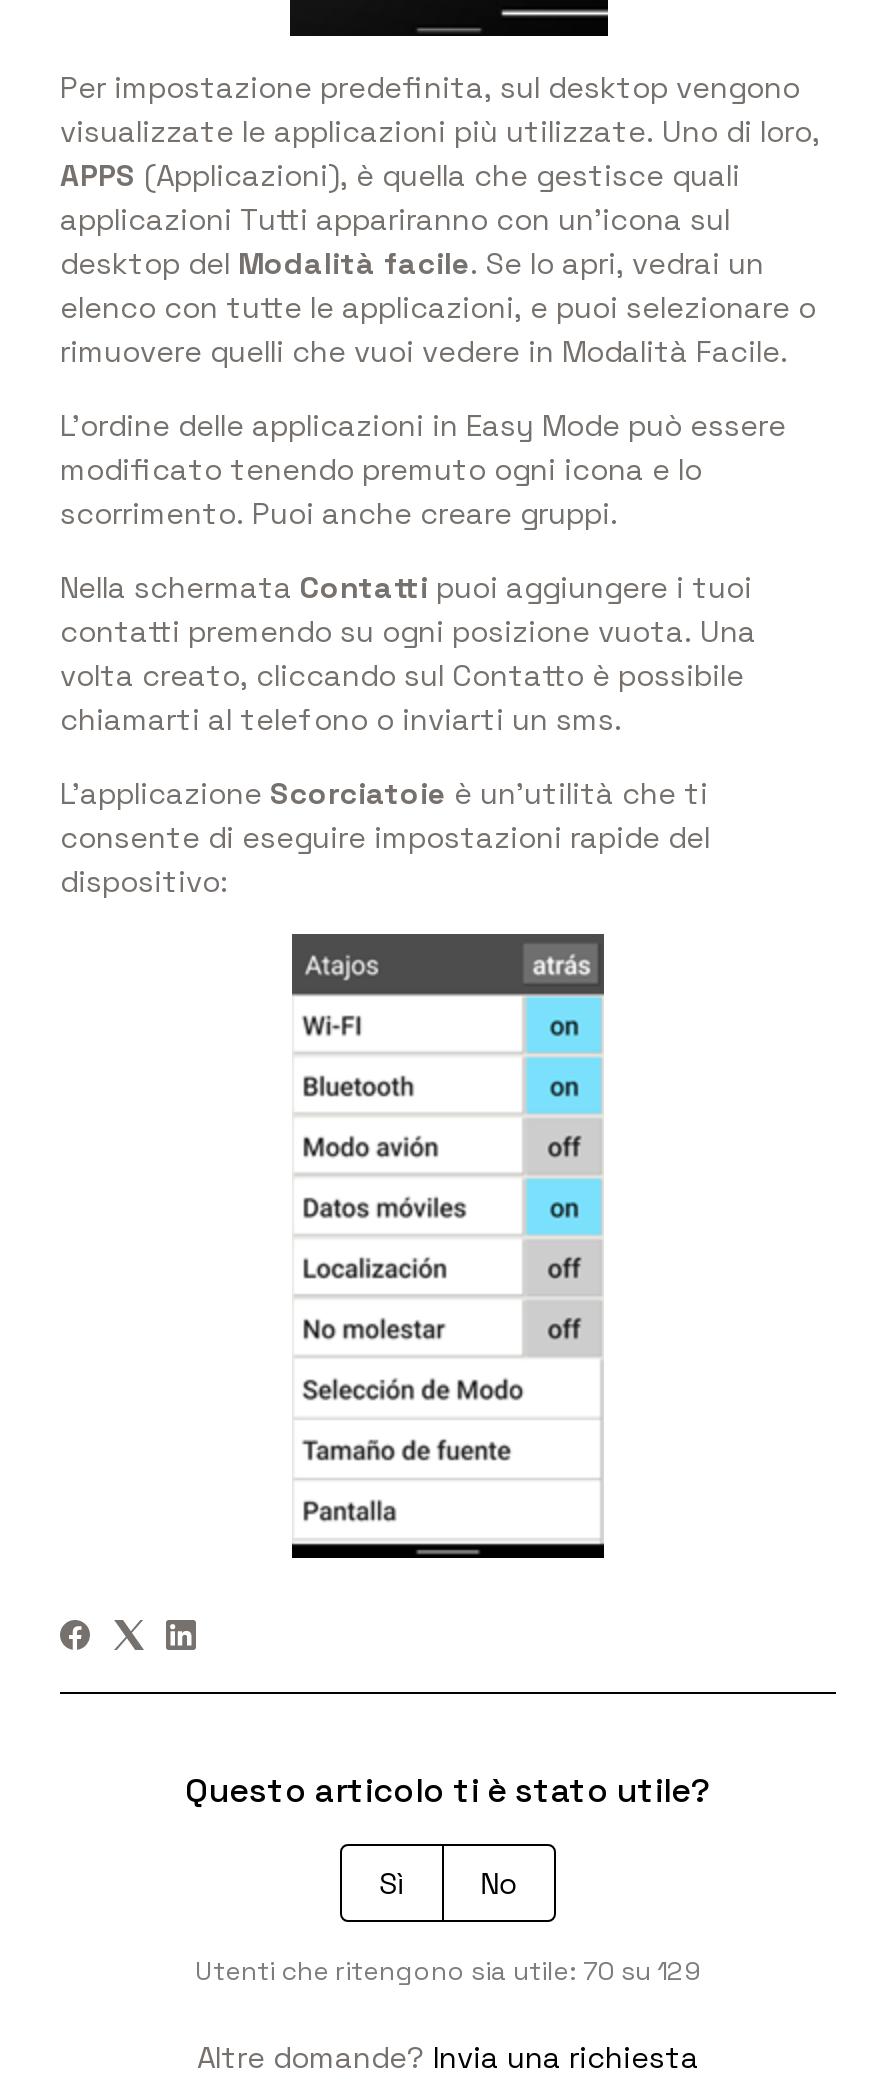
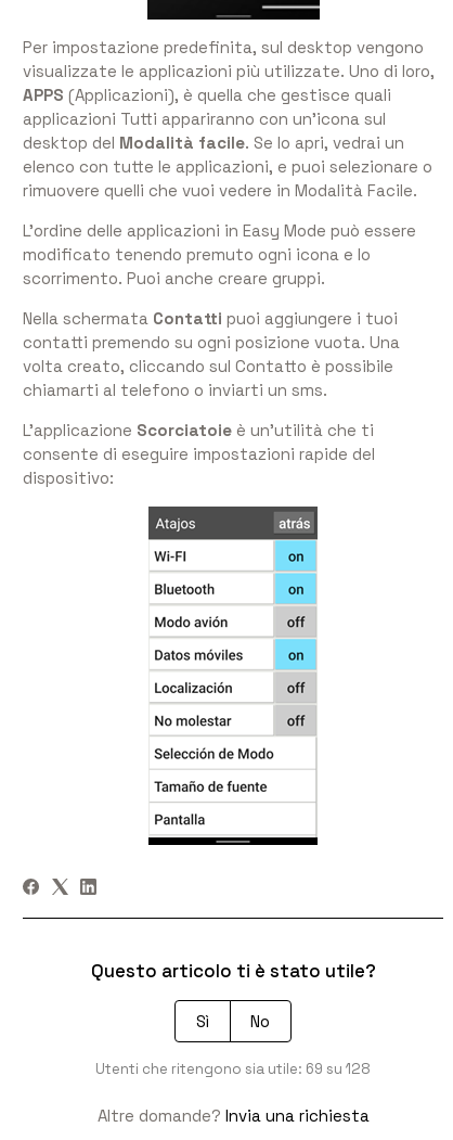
[195,1955,701,1989] Utenti che ritengono sia utile: 70 su 129 -> [95,1060,371,1078] Utenti che ritengono sia utile: 69 su 128

